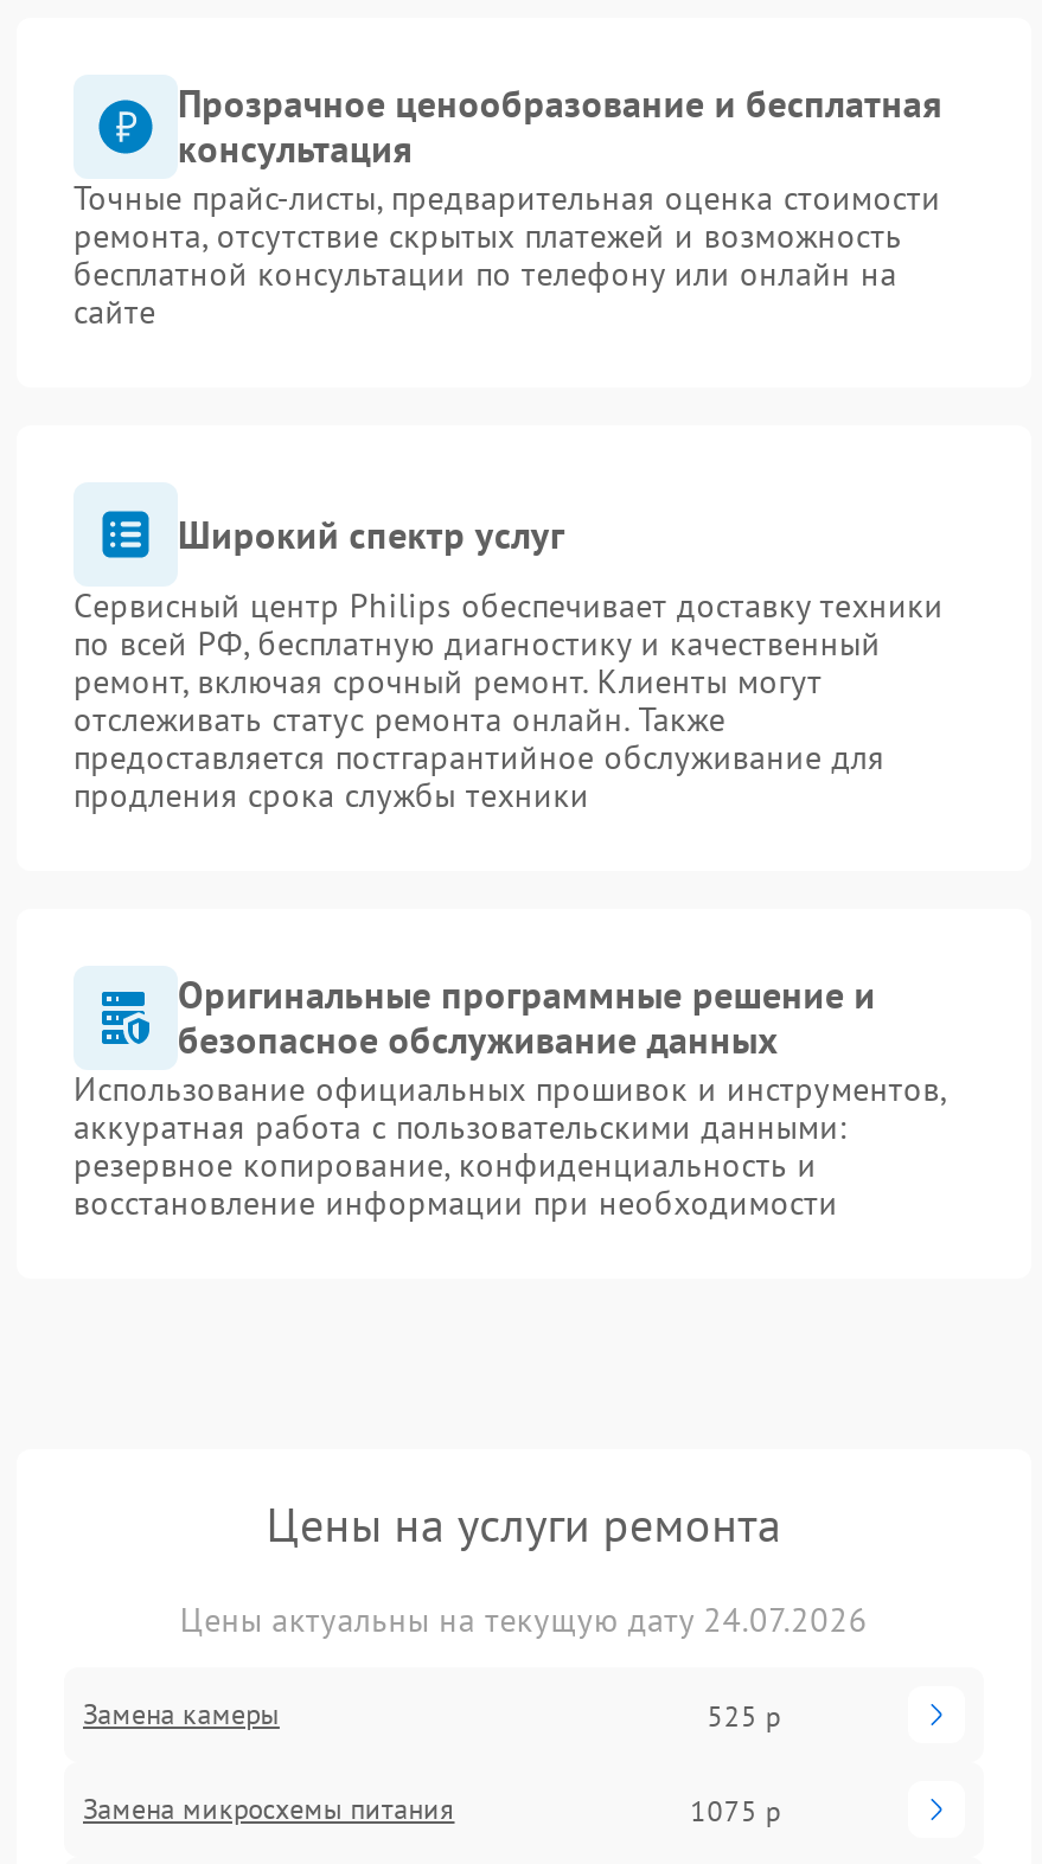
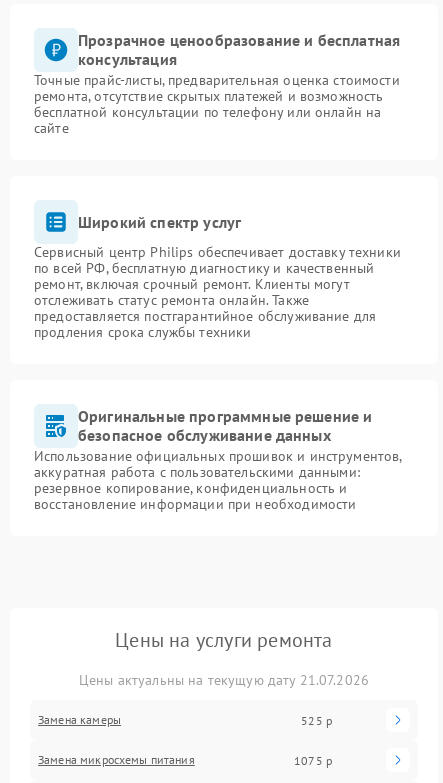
[180,1599,868,1641] Цены актуальны на текущую дату 24.07.2026 -> [79,671,369,689] Цены актуальны на текущую дату 21.07.2026

